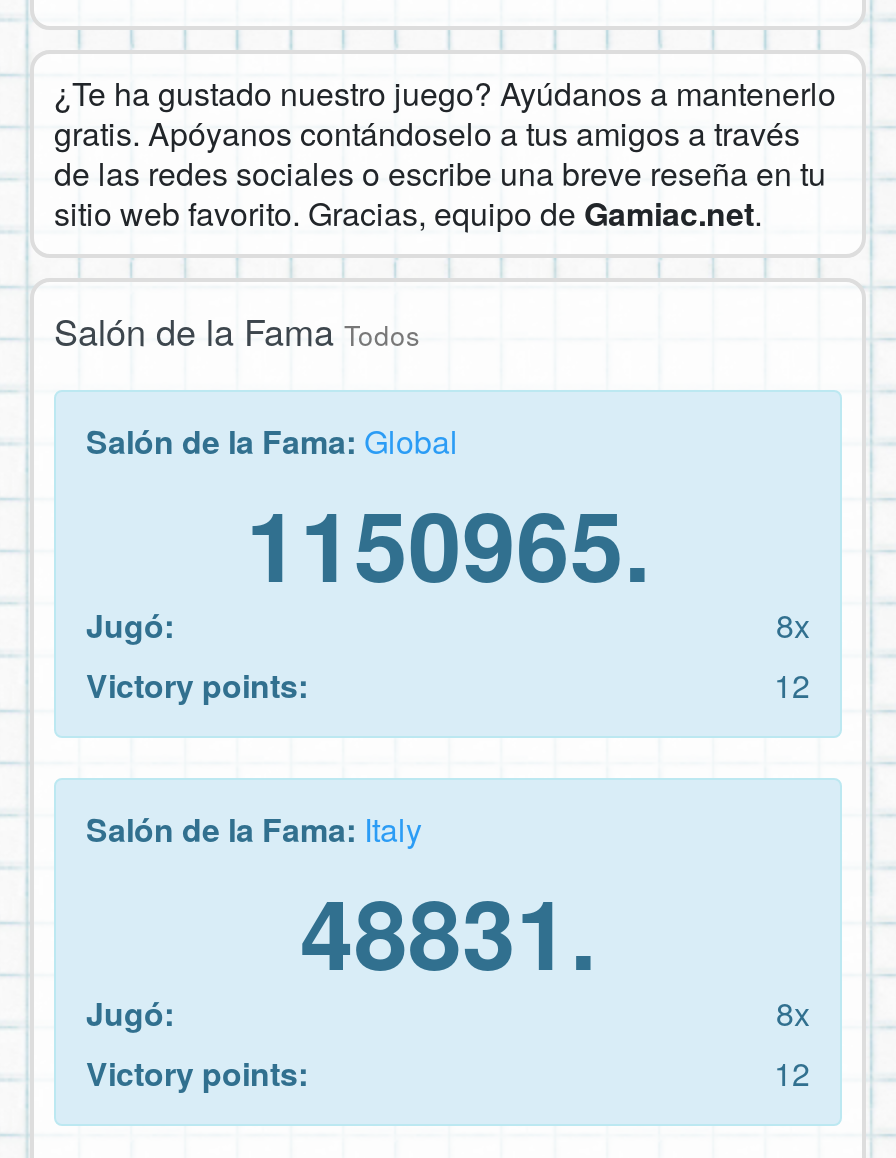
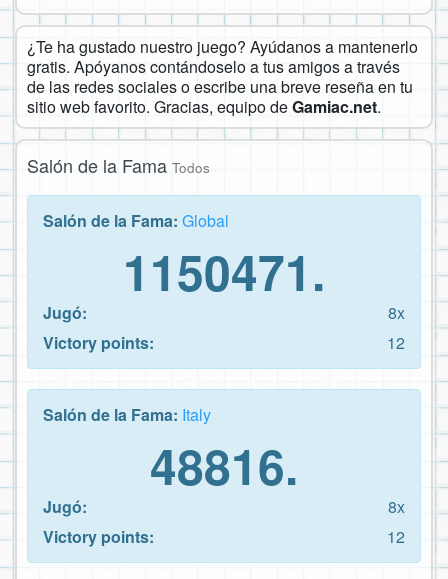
[246,474,650,612] 1150965. -> [123,237,325,306] 1150471.
[300,862,596,1000] 48831. -> [150,431,298,500] 48816.

